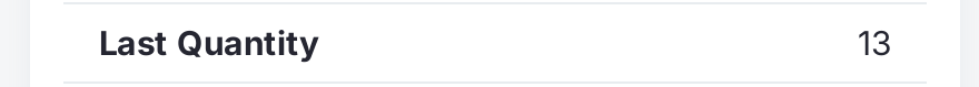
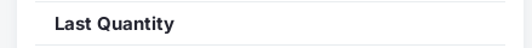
[858,21,891,63] 13 -> none

